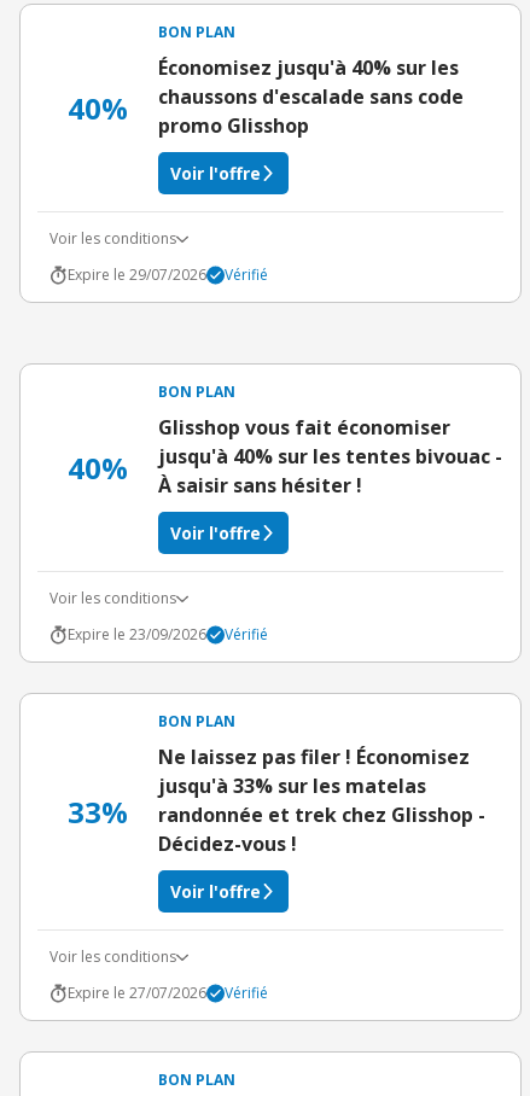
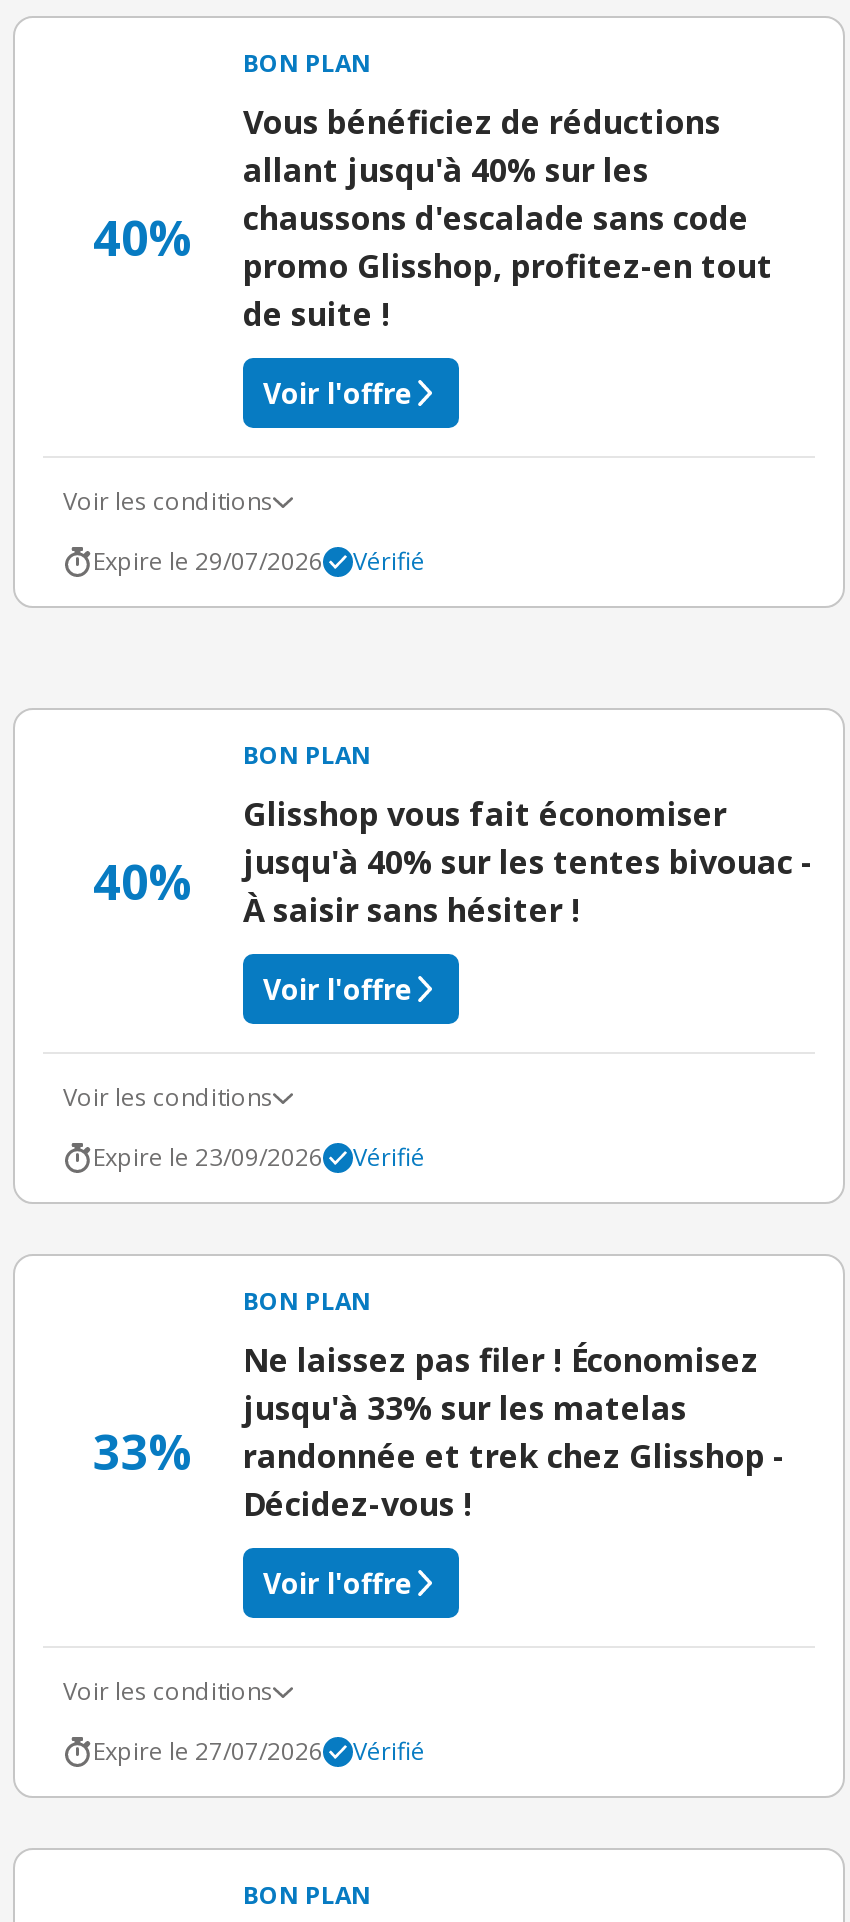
[158,54,459,81] Économisez jusqu'à 40% sur les -> [243,100,721,192] Vous bénéficiez de réductions | allant jusqu'à 40% sur les
[158,112,309,139] promo Glisshop -> [243,244,773,336] promo Glisshop, profitez-en tout | de suite !

